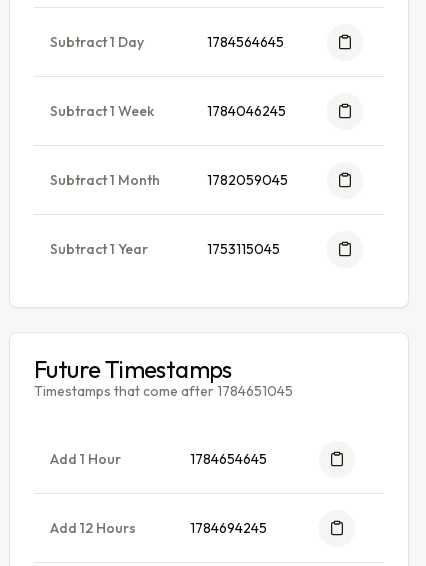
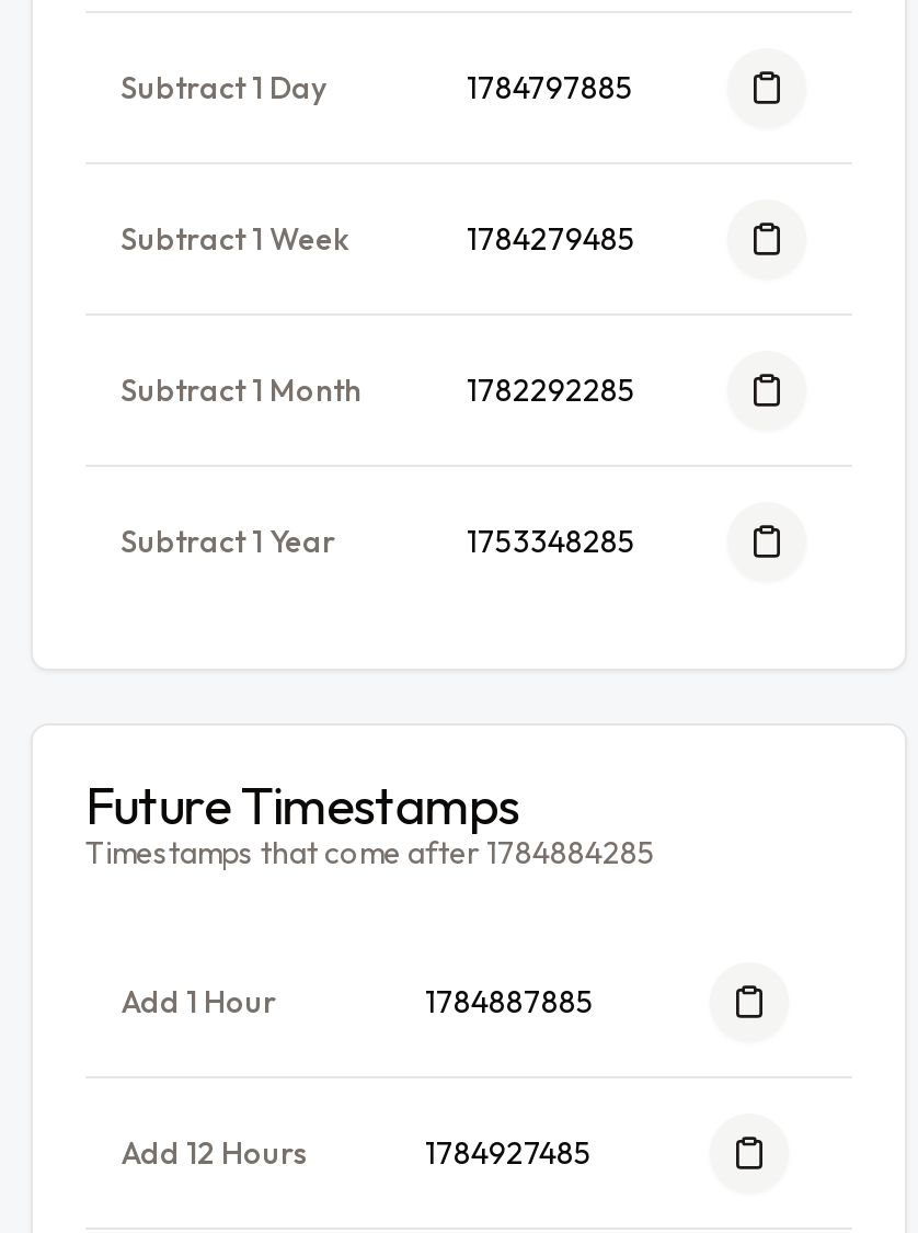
[207,33,284,51] 1784564645 -> [467,68,633,107] 1784797885
[207,102,286,120] 1784046245 -> [467,219,635,259] 1784279485
[207,171,288,189] 1782059045 -> [467,370,635,410] 1782292285
[207,240,280,258] 1753115045 -> [467,522,635,561] 1753348285
[34,382,293,400] Timestamps that come after 1784651045 -> [85,833,655,872] Timestamps that come after 1784884285
[190,450,267,468] 1784654645 -> [425,982,594,1021] 1784887885
[190,519,267,537] 1784694245 -> [425,1133,592,1173] 1784927485

